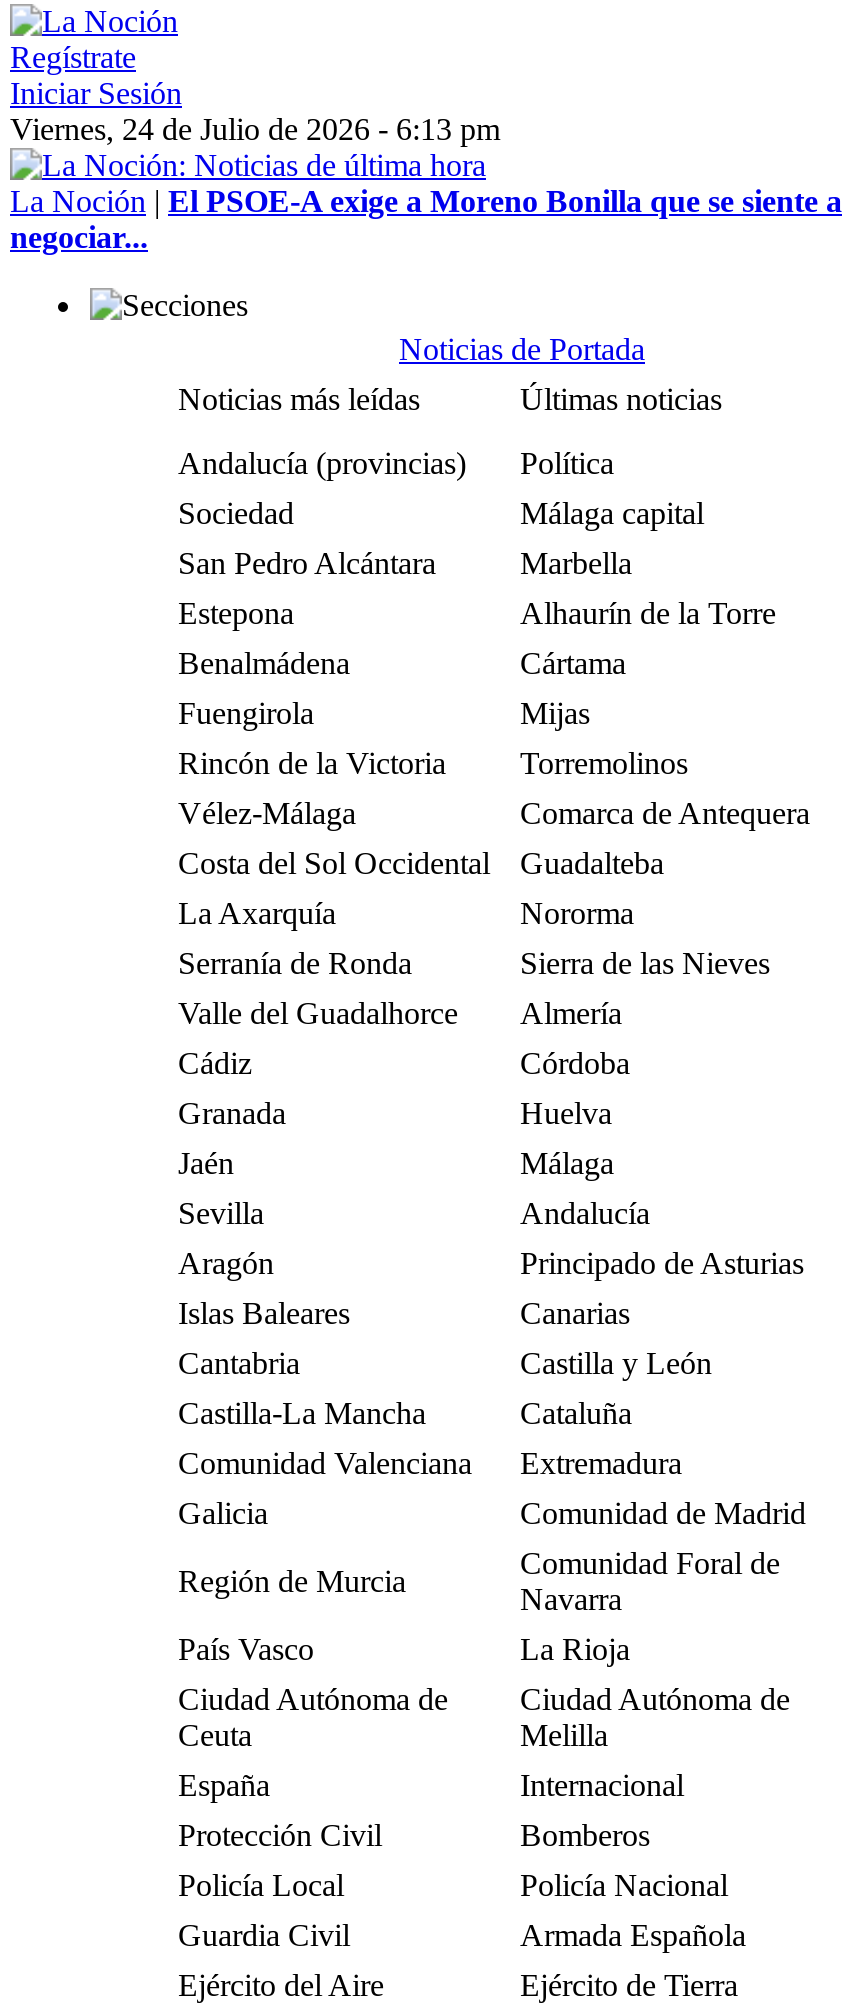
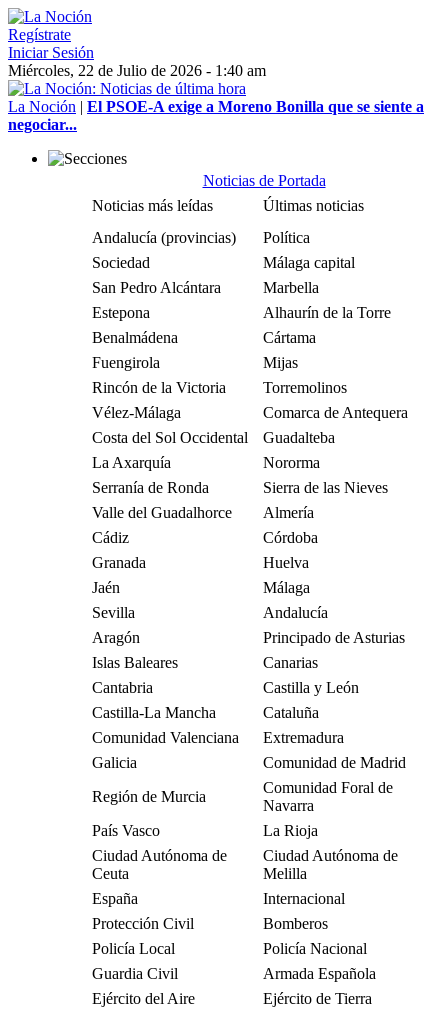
[10,112,500,146] Viernes, 24 de Julio de 2026 - 6:13 pm -> [8,62,266,79] Miércoles, 22 de Julio de 2026 - 1:40 am

